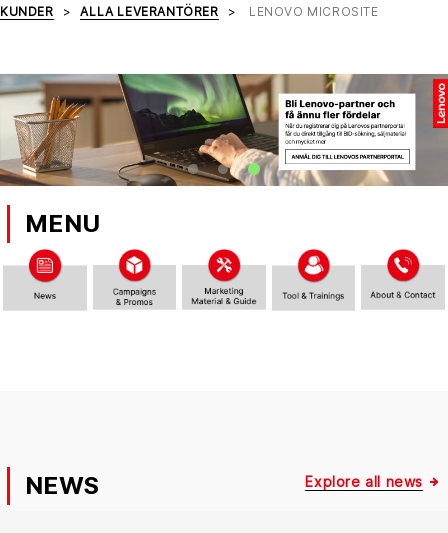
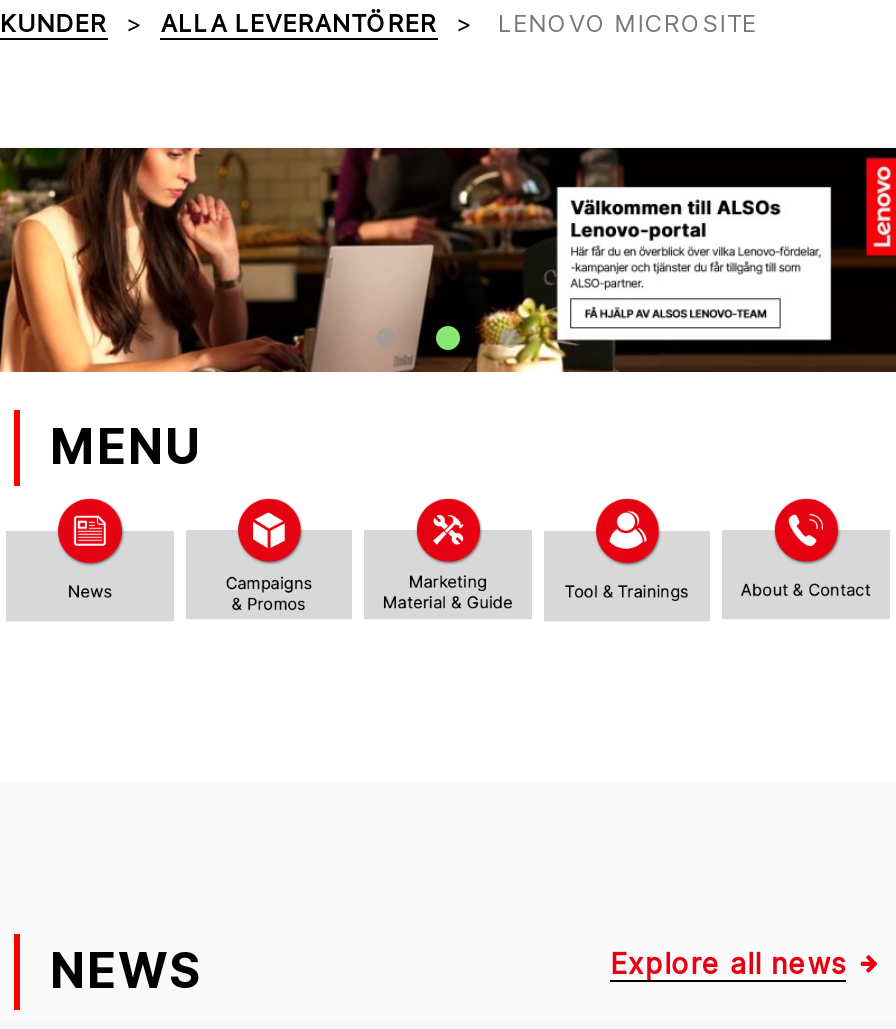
[3,73,445,187] [image] -> [6,146,890,374] [image]

